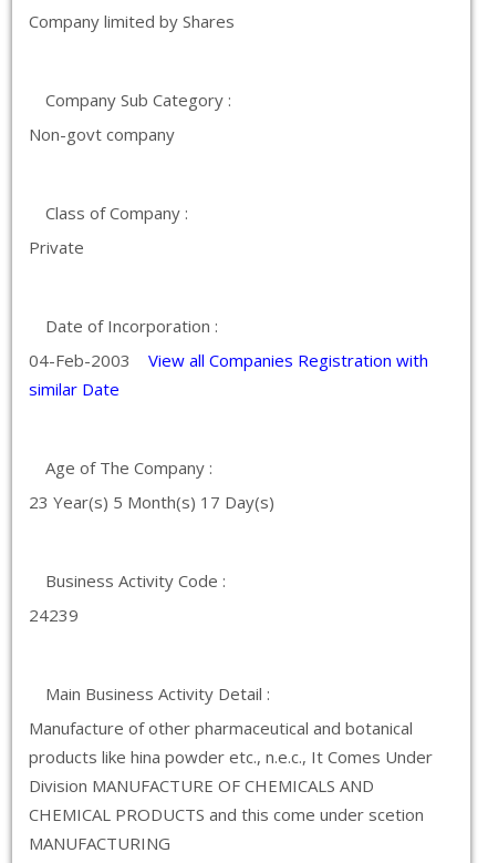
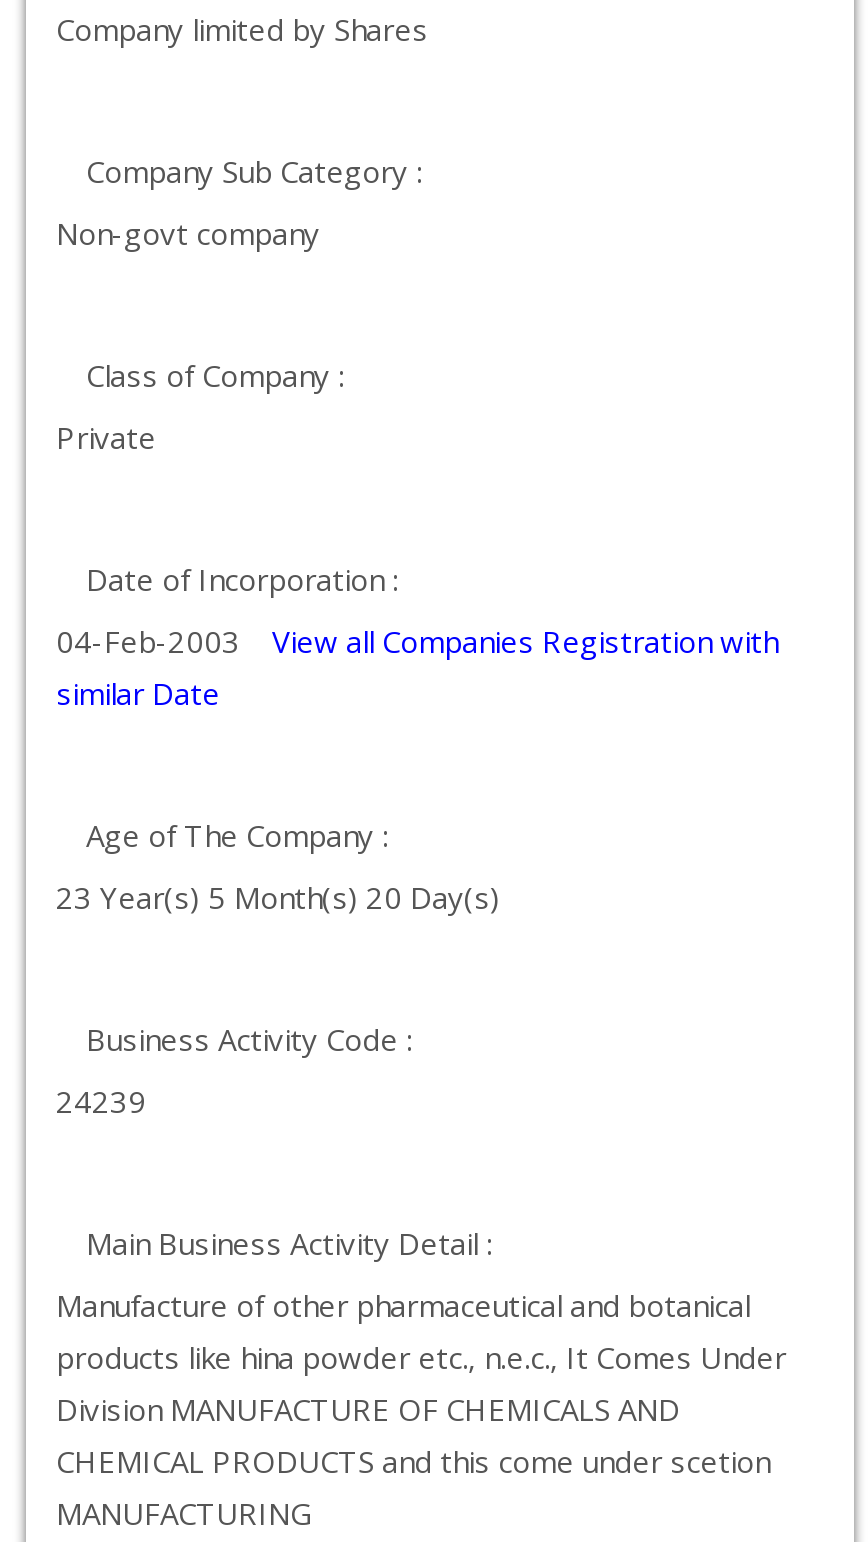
[29,491,274,513] 23 Year(s) 5 Month(s) 17 Day(s) -> [56,877,500,917] 23 Year(s) 5 Month(s) 20 Day(s)

